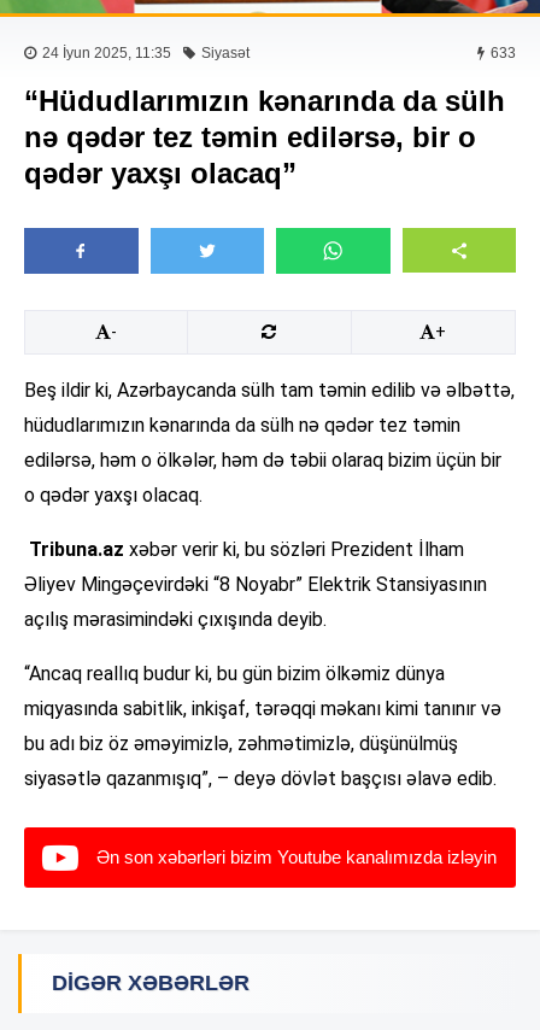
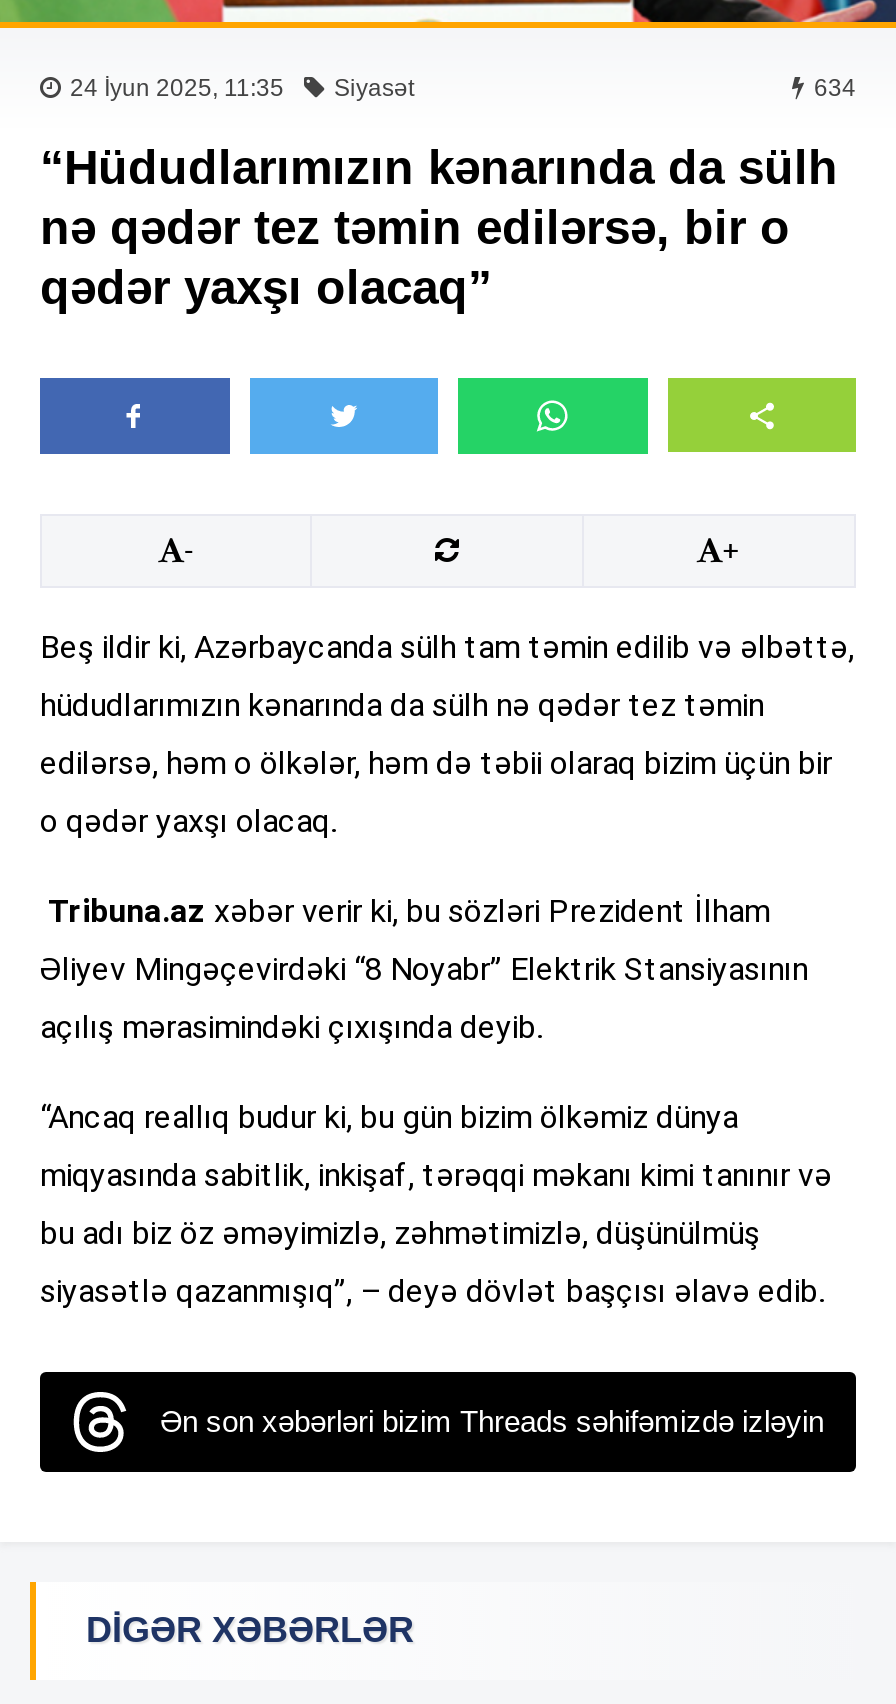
[491,45,516,62] 633 -> [814,74,856,102] 634
[96,847,497,867] Ən son xəbərləri bizim Youtube kanalımızda izləyin -> [160,1404,824,1438] Ən son xəbərləri bizim Threads səhifəmizdə izləyin

